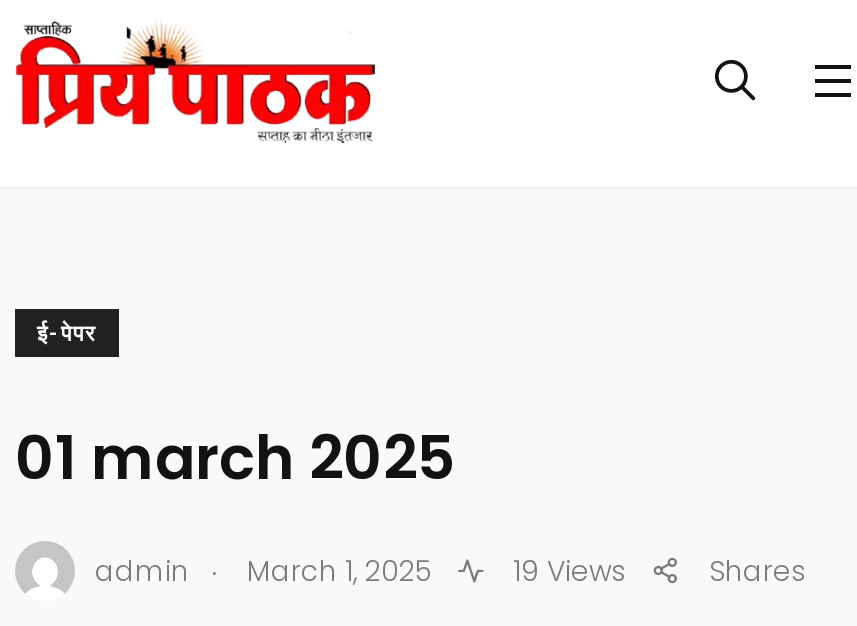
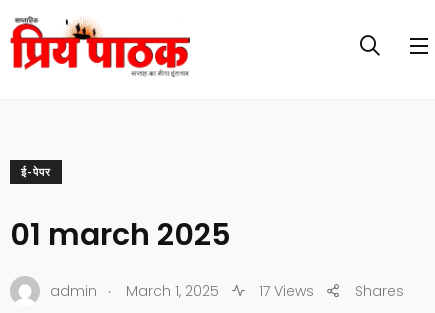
[95,544,627,590] admin . March 1, 2025 19 Views -> [50,277,314,300] admin . March 1, 2025 17 Views

